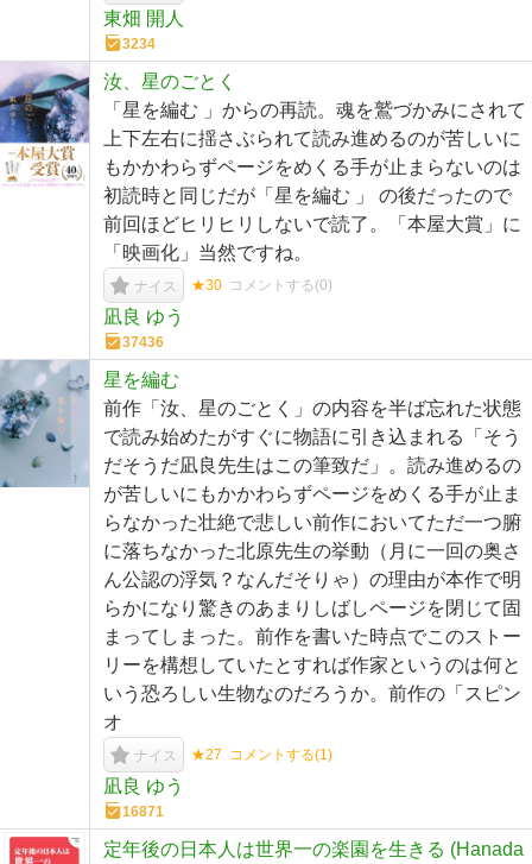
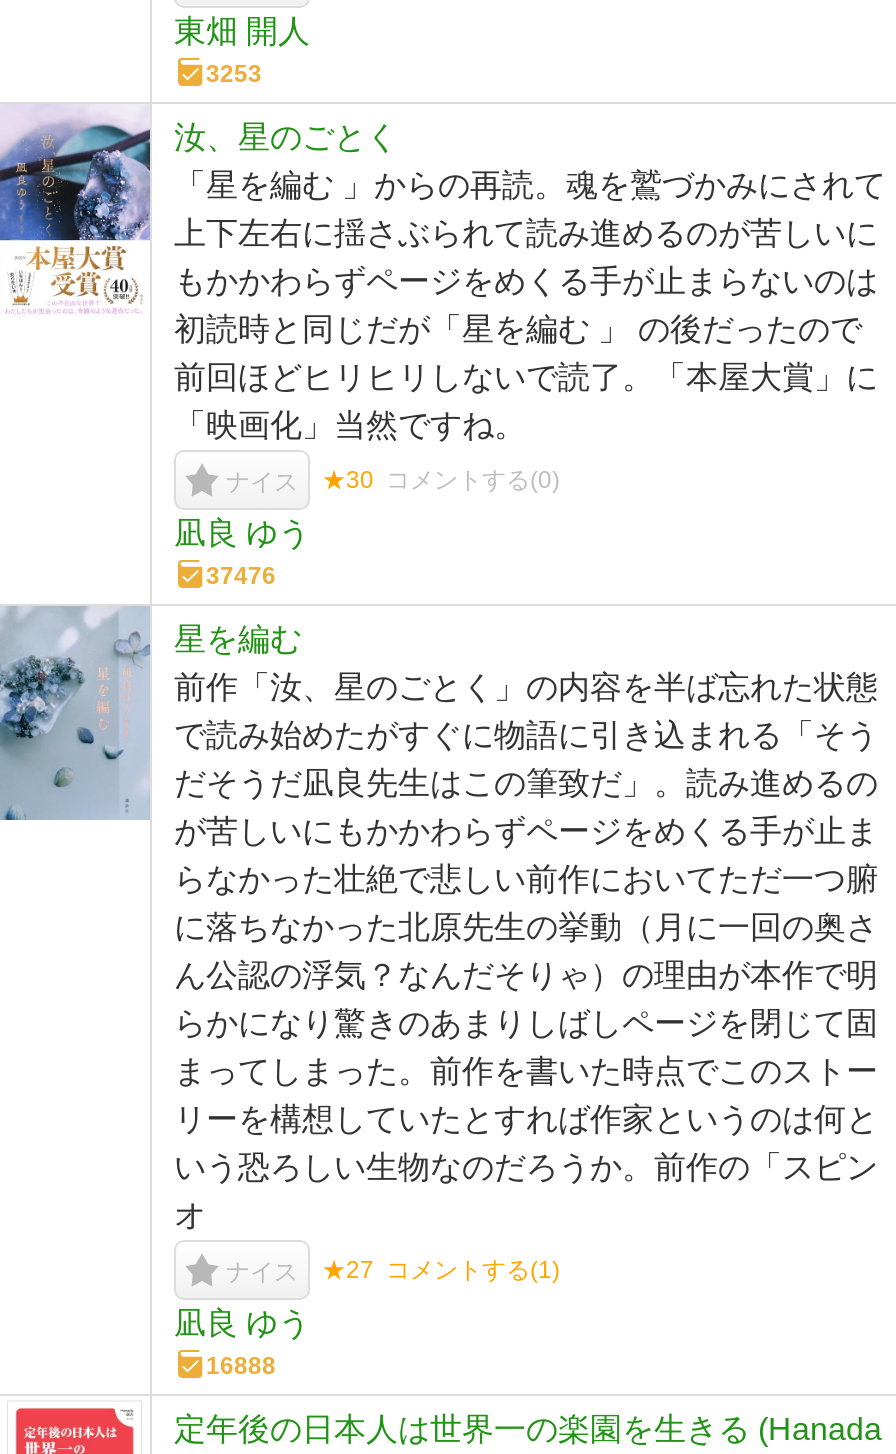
[122,36,156,52] 3234 -> [206,60,262,88] 3253
[122,334,164,351] 37436 -> [206,562,276,590] 37476
[122,803,164,820] 16871 -> [206,1352,276,1380] 16888

